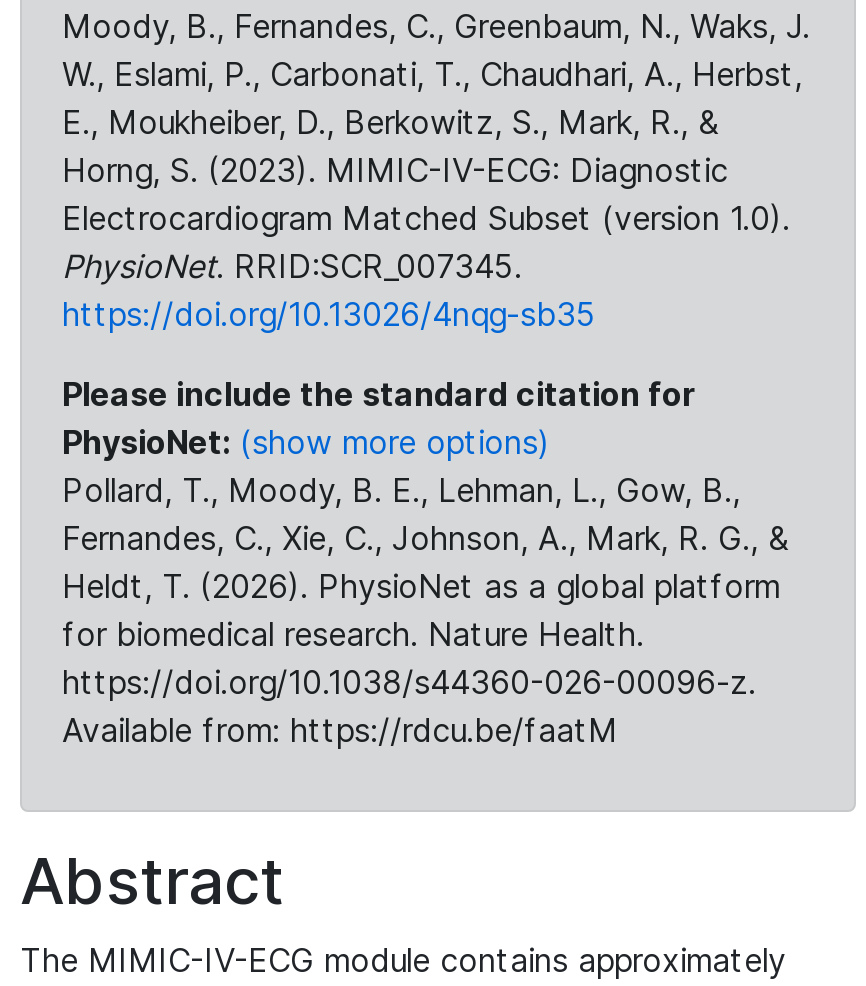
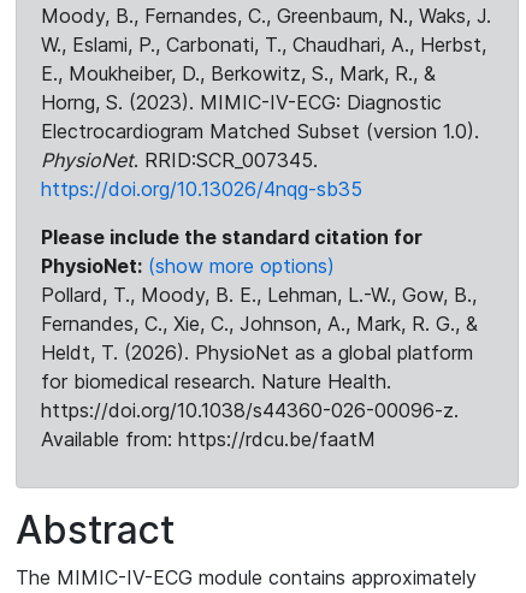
[62,470,740,510] Pollard, T., Moody, B. E., Lehman, L., Gow, B., -> [41,283,477,307] Pollard, T., Moody, B. E., Lehman, L.-W., Gow, B.,

